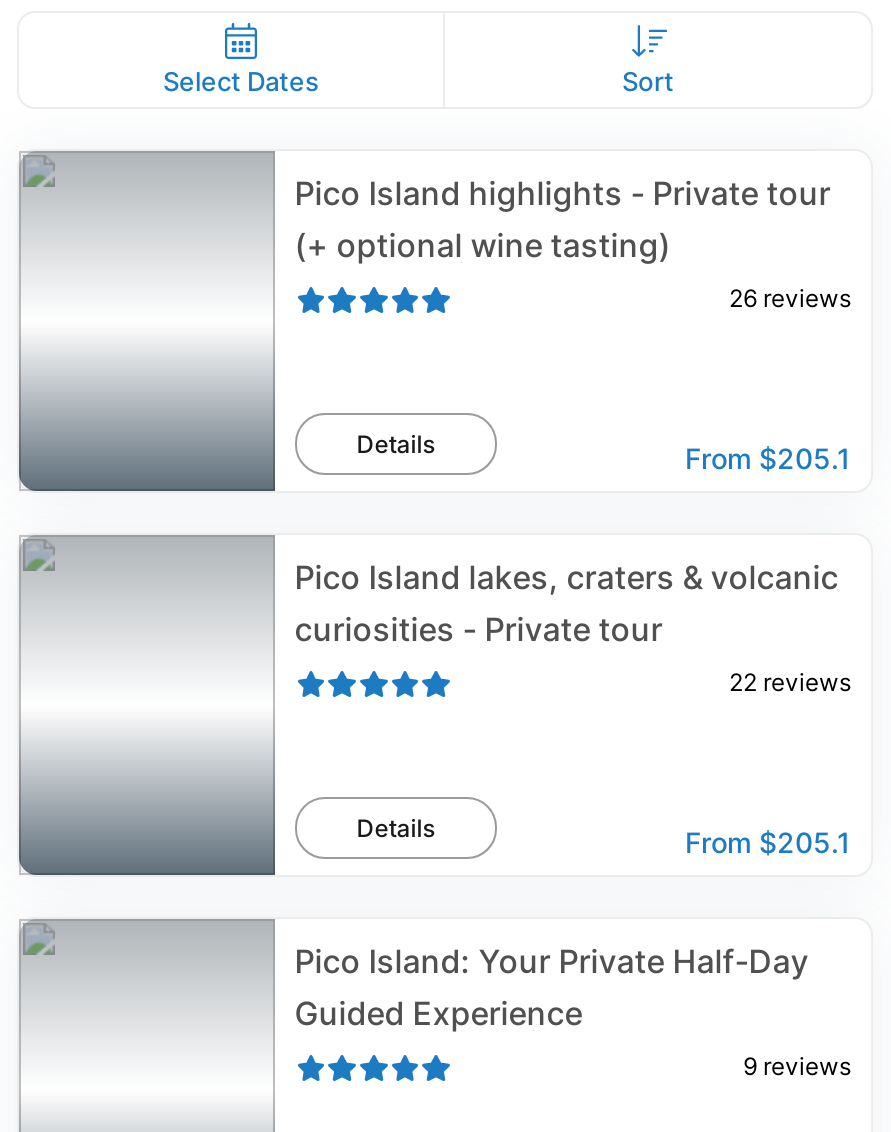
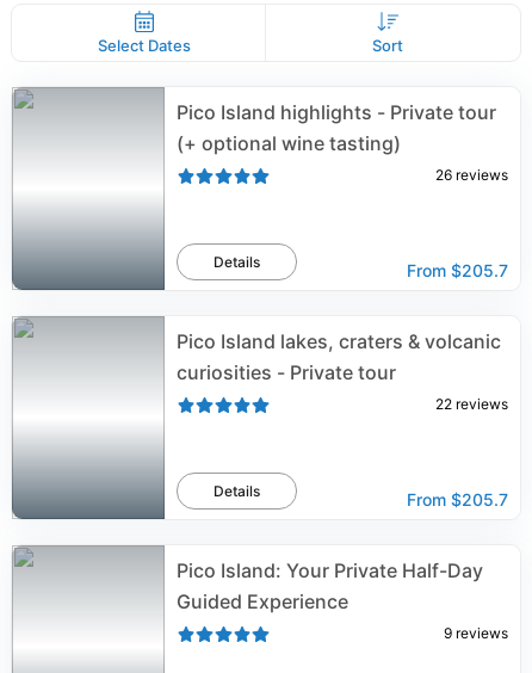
[685,441,851,475] From $205.1 -> [407,260,508,280] From $205.7
[685,825,851,859] From $205.1 -> [407,489,508,510] From $205.7

